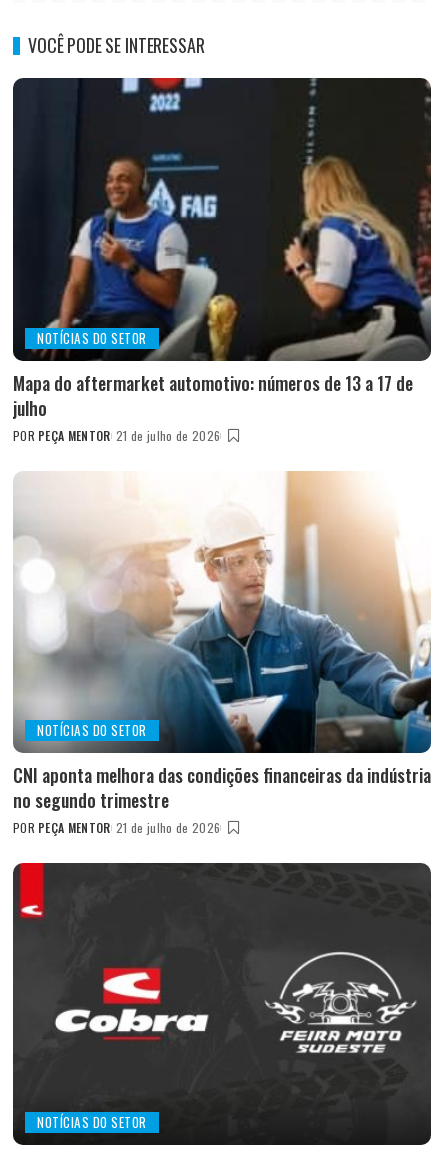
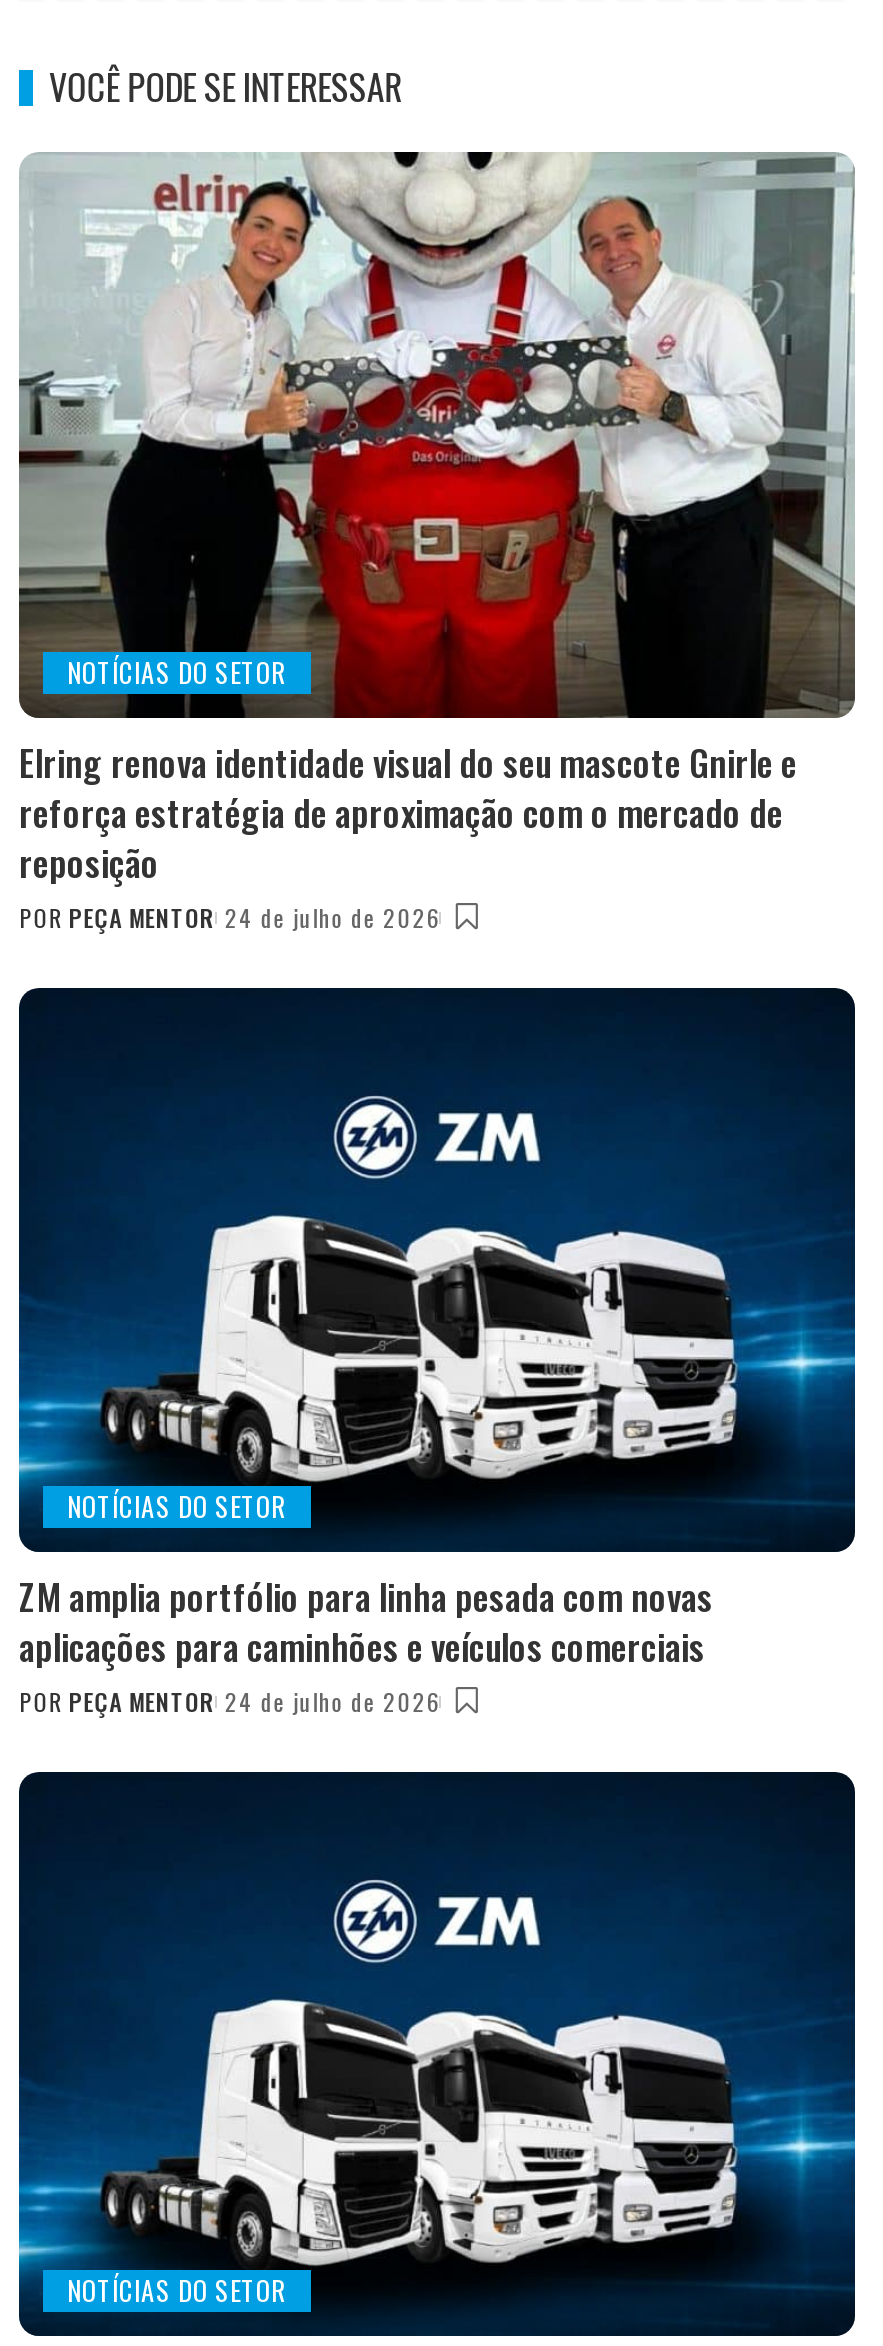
[13,77,432,421] [image] | Mapa do aftermarket automotivo: números de 13 a 17 de | julho -> [19,152,855,887] [image] | Elring renova identidade visual do seu mascote Gnirle e | reforça estratégia de aproximação com o mercado de | reposição
[13,427,220,444] POR PEÇA MENTOR 21 de julho de 2026 -> [19,899,440,933] POR PEÇA MENTOR 24 de julho de 2026
[12,471,431,813] [image] | CNI aponta melhora das condições financeiras da indústria | no segundo trimestre -> [17,986,857,1672] [image] | ZM amplia portfólio para linha pesada com novas | aplicações para caminhões e veículos comerciais
[13,819,220,836] POR PEÇA MENTOR 21 de julho de 2026 -> [19,1684,440,1718] POR PEÇA MENTOR 24 de julho de 2026
[12,862,432,1144] [image] -> [17,1770,857,2334] [image]

